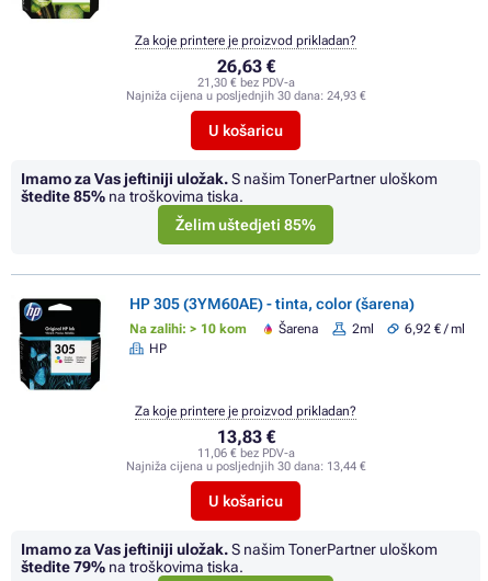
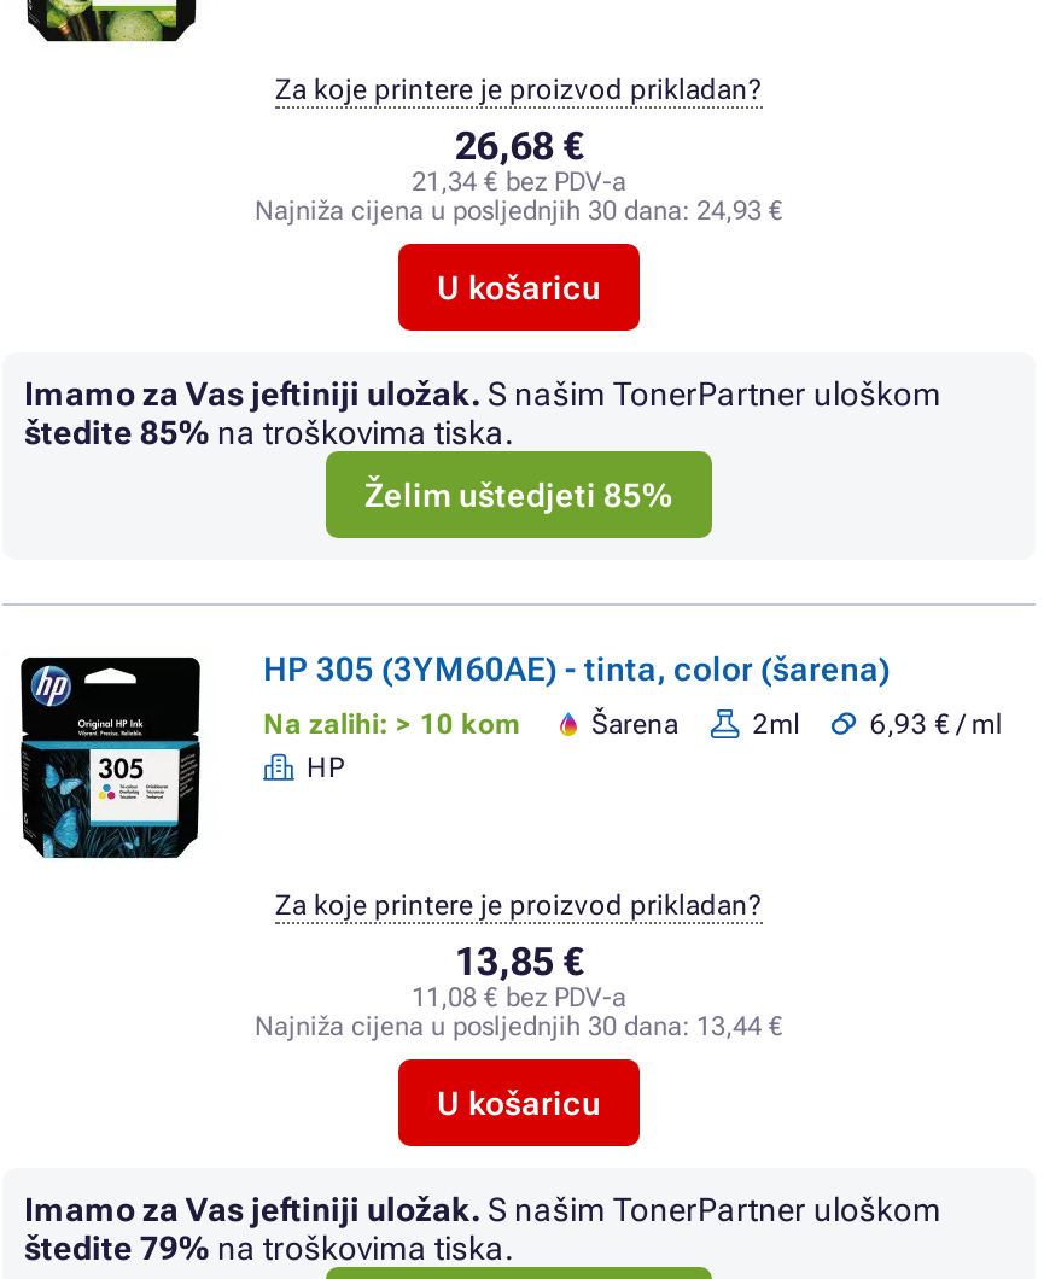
[217,56,275,77] 26,63 € -> [455,123,583,169] 26,68 €
[197,76,294,90] 21,30 € bez PDV-a -> [412,167,626,198] 21,34 € bez PDV-a
[405,321,465,337] 6,92 € / ml -> [870,708,1003,741] 6,93 € / ml
[217,426,275,447] 13,83 € -> [455,938,583,984] 13,85 €
[197,446,294,460] 11,06 € bez PDV-a -> [412,981,626,1013] 11,08 € bez PDV-a

